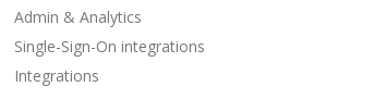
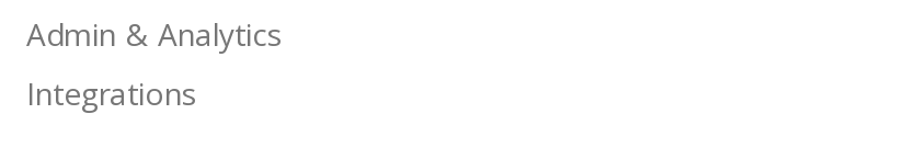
[14,36,205,57] Single-Sign-On integrations -> none

